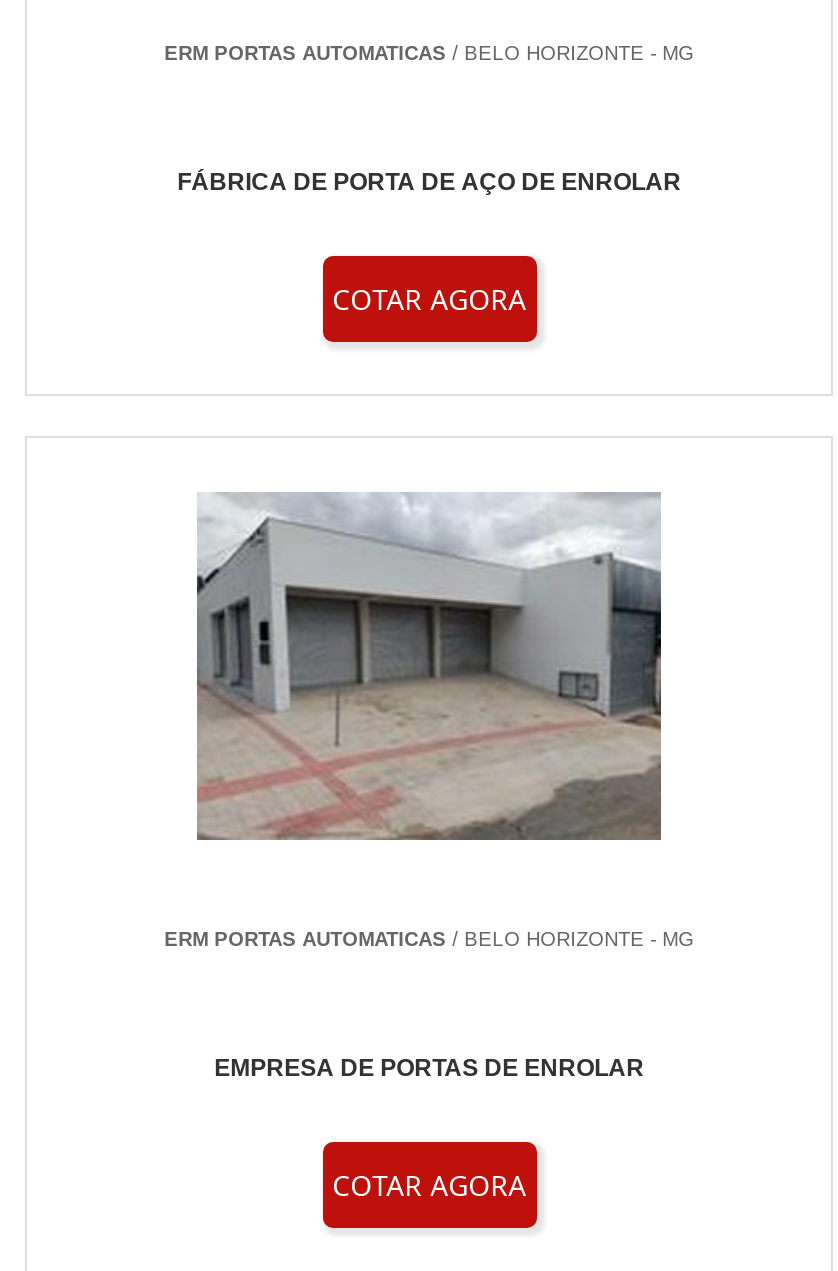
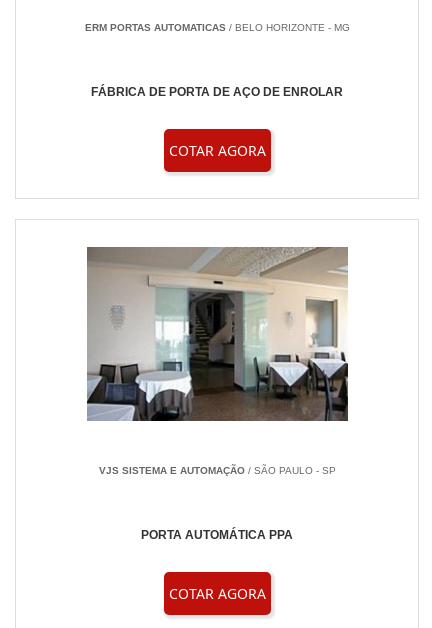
[169,492,691,840] [image] -> [86,246,349,422] [image]
[164,928,694,950] ERM PORTAS AUTOMATICAS / BELO HORIZONTE - MG -> [99,465,336,476] VJS SISTEMA E AUTOMAÇÃO / SÃO PAULO - SP
[214,1054,644,1082] EMPRESA DE PORTAS DE ENROLAR -> [141,528,293,542] PORTA AUTOMÁTICA PPA

